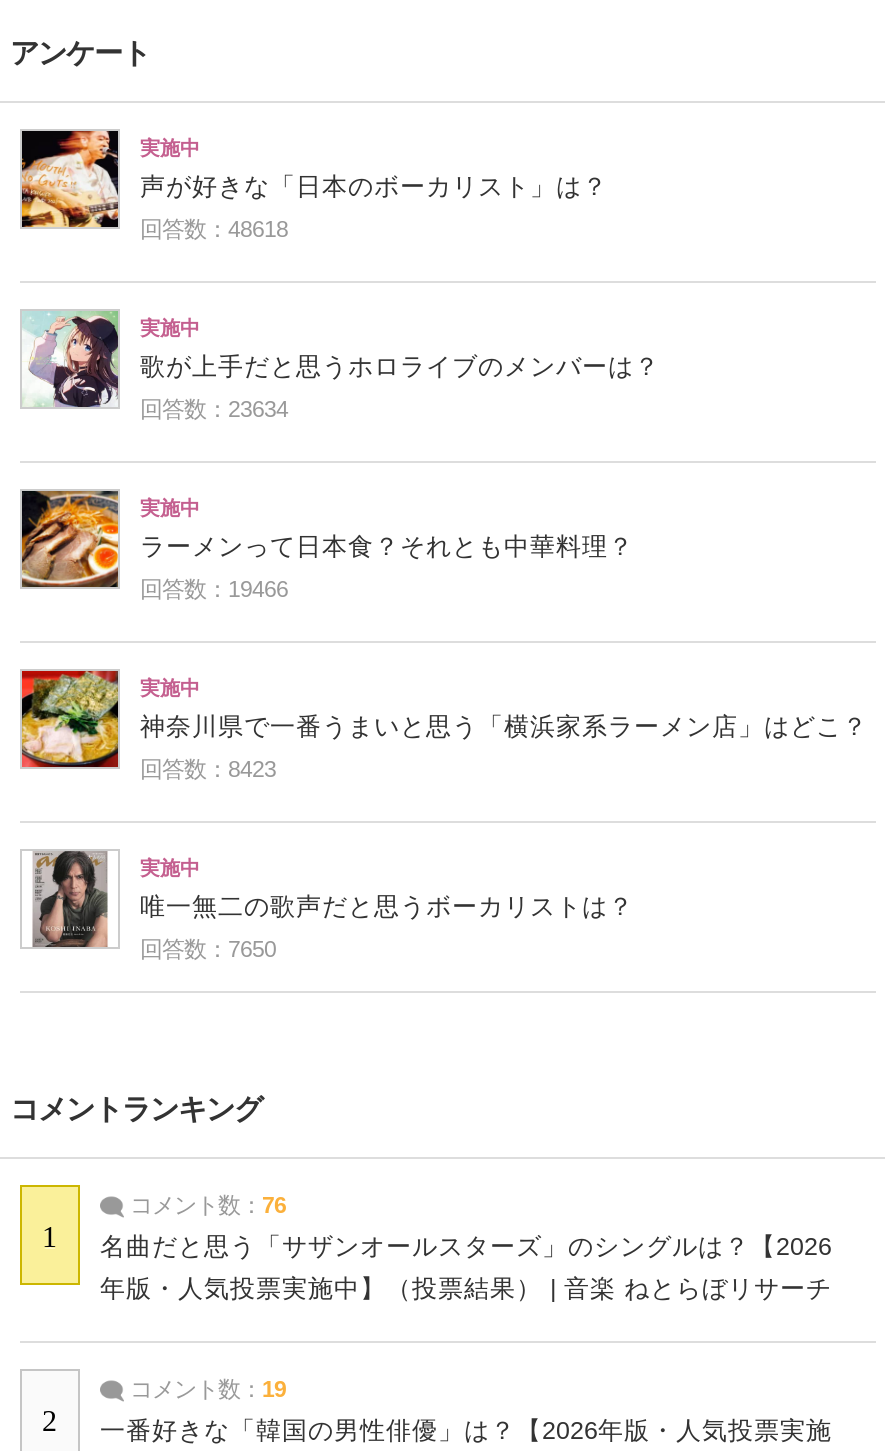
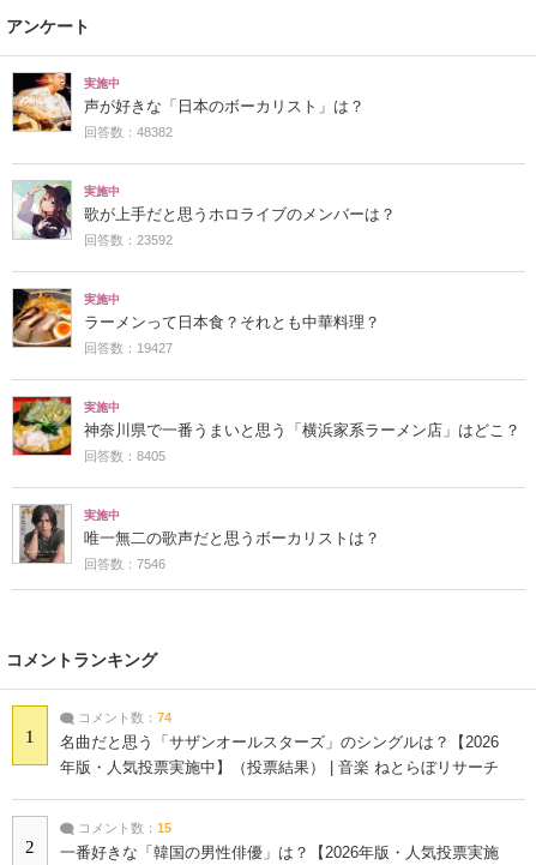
[140,217,288,241] 回答数：48618 -> [84,125,173,139] 回答数：48382
[140,397,288,421] 回答数：23634 -> [84,233,173,247] 回答数：23592
[140,577,288,601] 回答数：19466 -> [84,341,173,355] 回答数：19427
[140,757,276,781] 回答数：8423 -> [84,449,165,463] 回答数：8405
[140,937,276,961] 回答数：7650 -> [84,557,165,571] 回答数：7546
[124,1193,286,1217] コメント数：76 -> [74,710,171,725] コメント数：74
[124,1377,286,1401] コメント数：19 -> [74,820,171,835] コメント数：15

